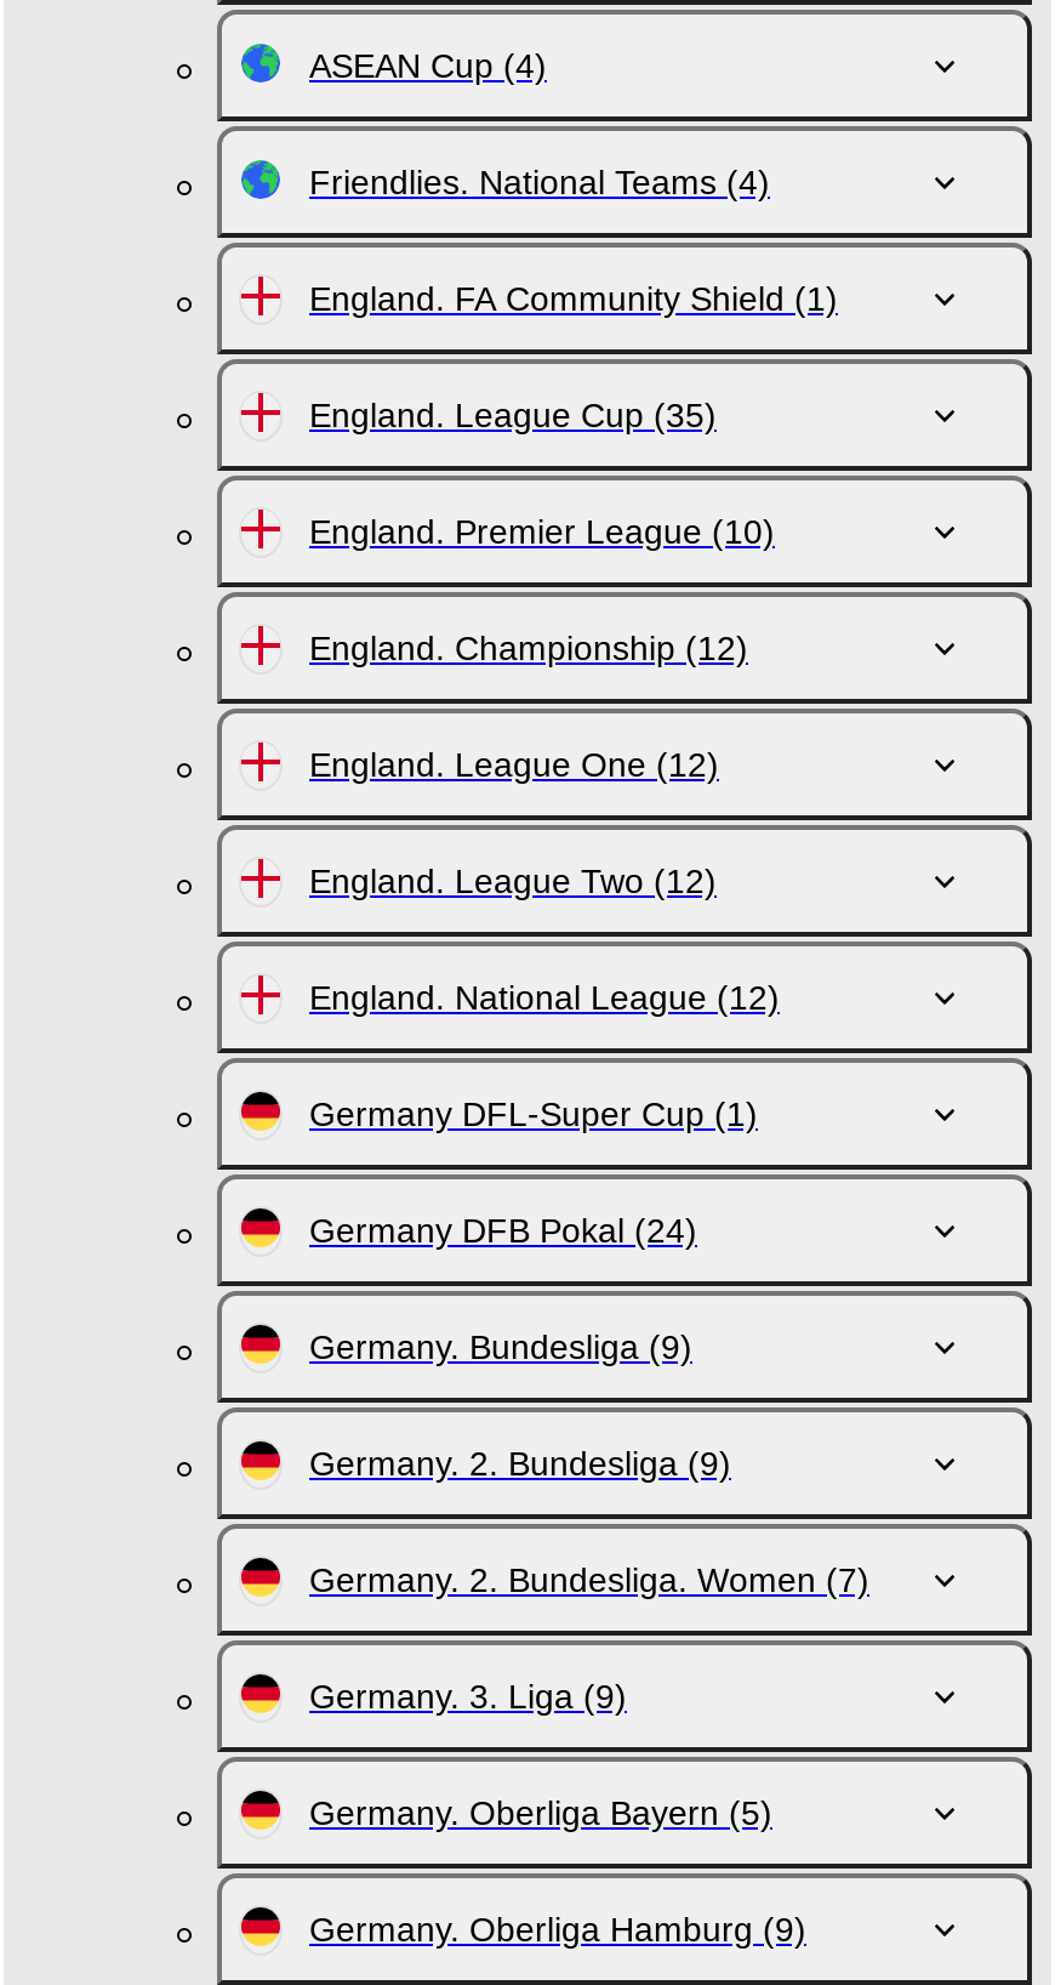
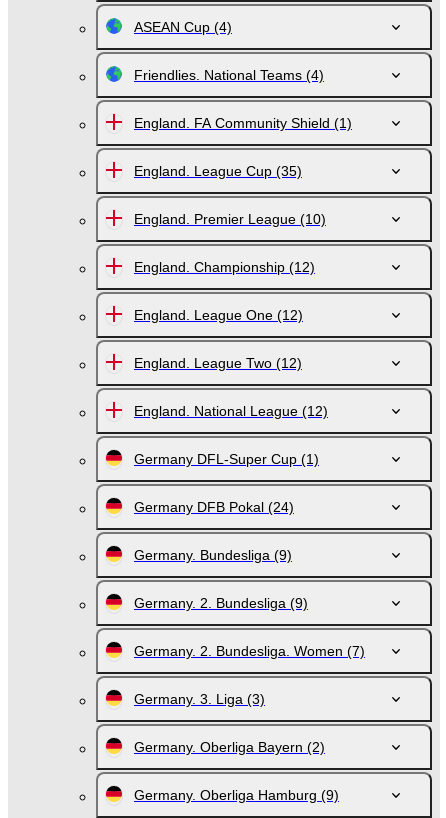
[309,1677,627,1716] Germany. 3. Liga (9) -> [134,691,265,707] Germany. 3. Liga (3)
[309,1793,772,1832] Germany. Oberliga Bayern (5) -> [134,739,325,755] Germany. Oberliga Bayern (2)

